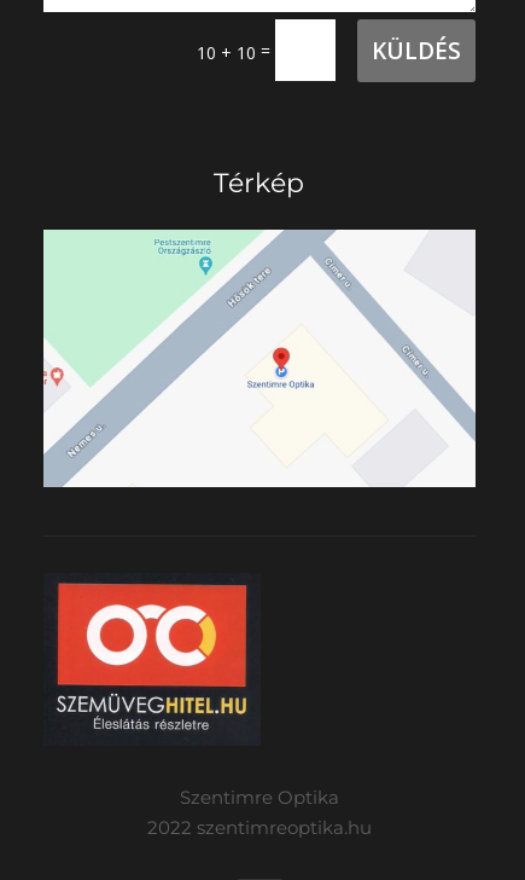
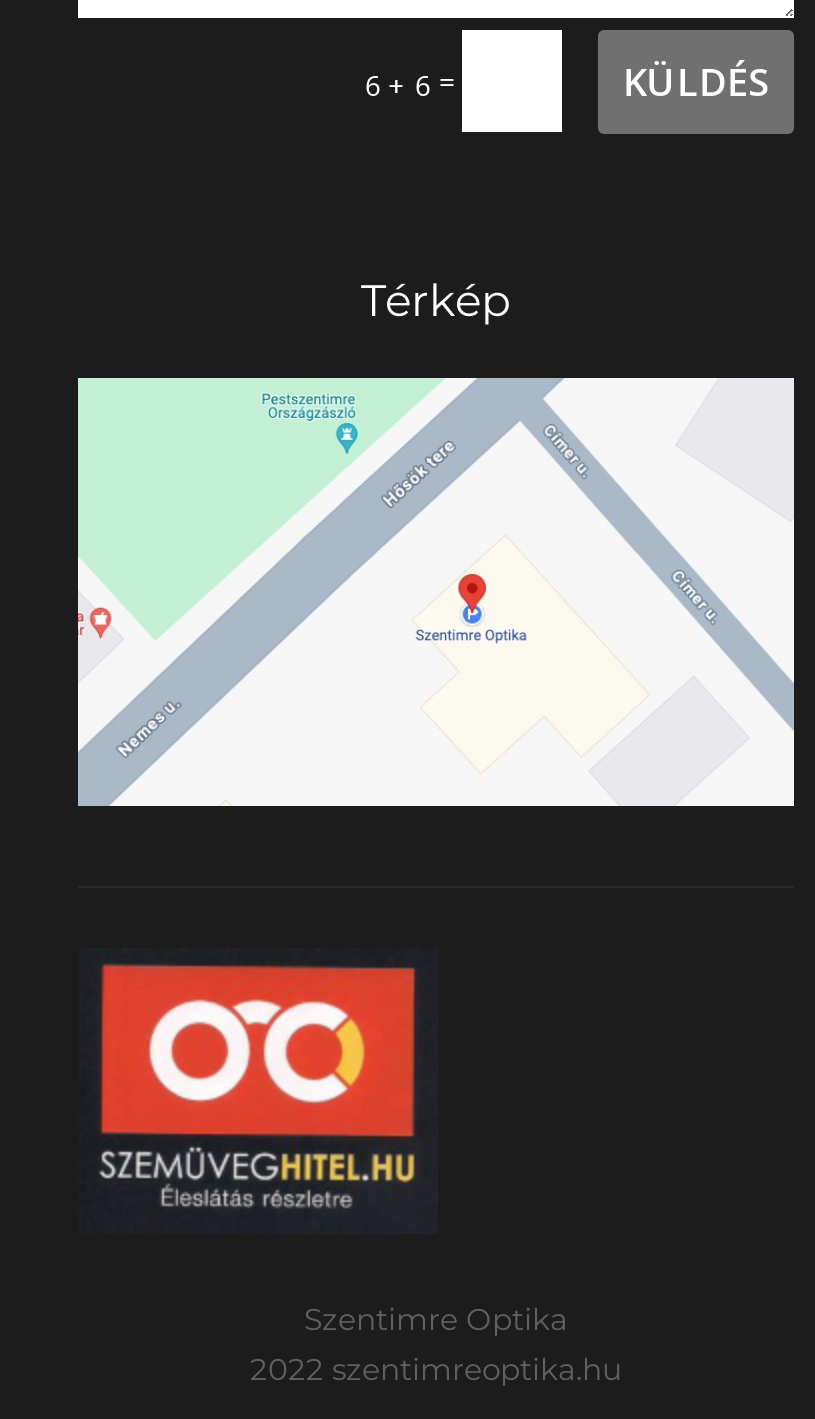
[197,38,275,63] 10 + 10 = -> [364,61,462,103] 6 + 6 =

